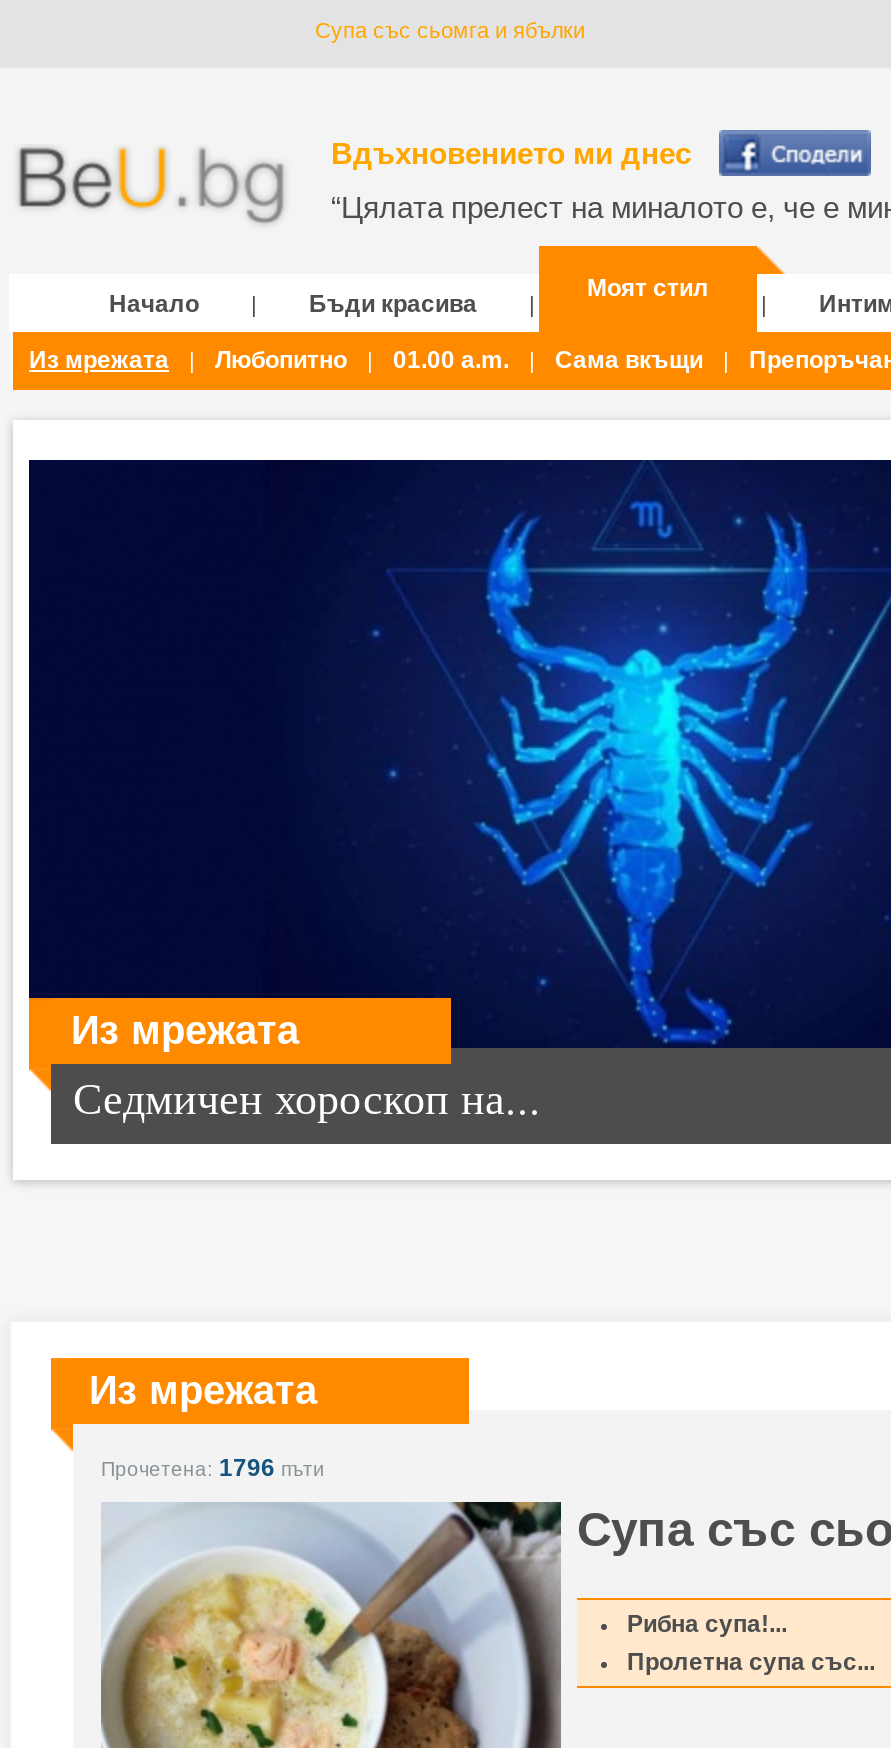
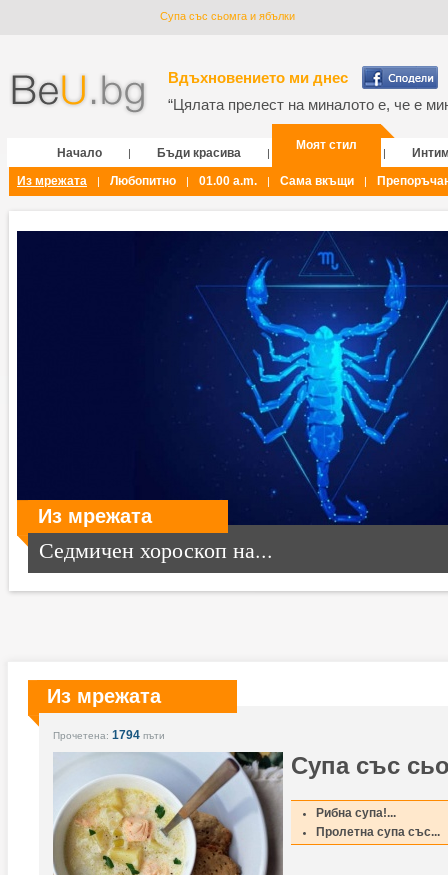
[101,1454,325,1482] Прочетена: 1796 пъти -> [53,728,165,742] Прочетена: 1794 пъти

